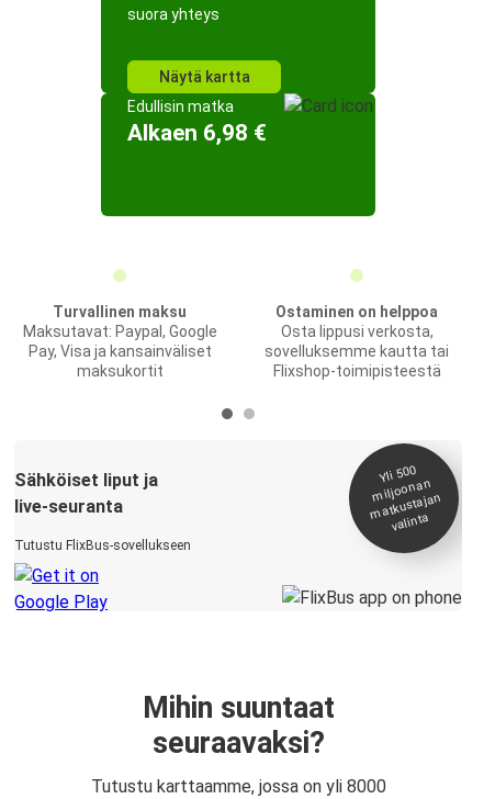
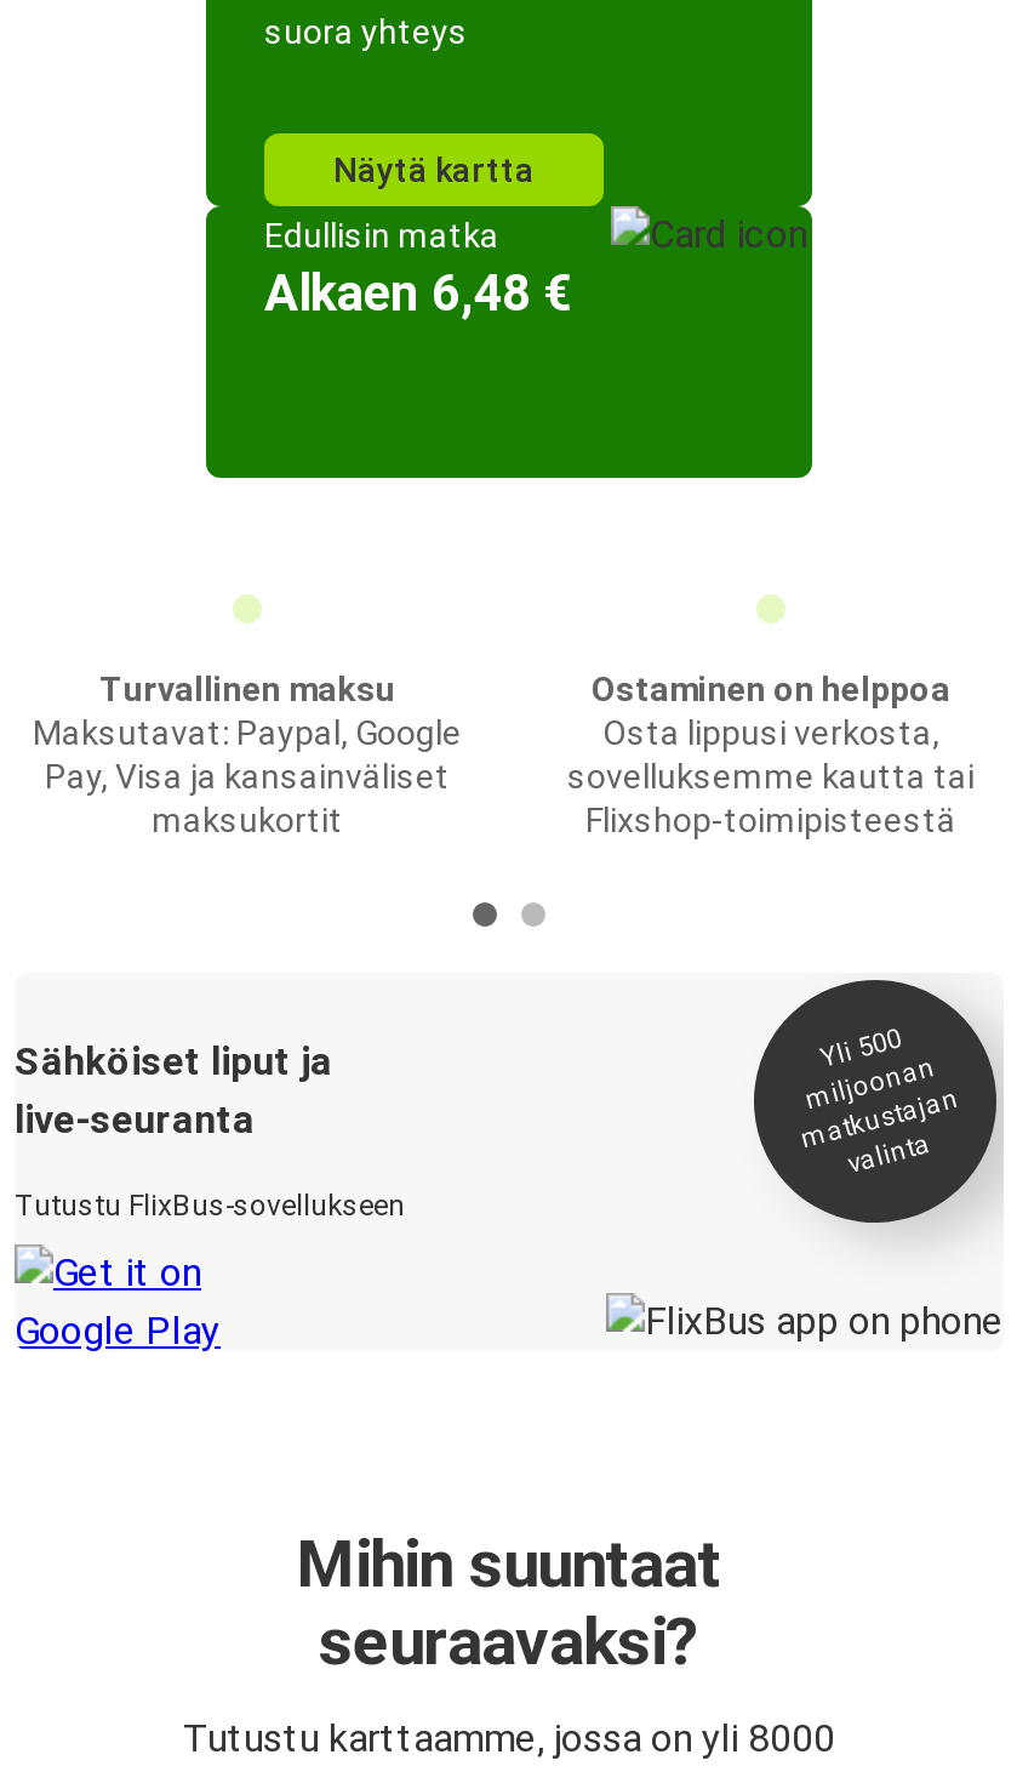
[127,120,267,146] Alkaen 6,98 € -> [264,264,572,323] Alkaen 6,48 €

